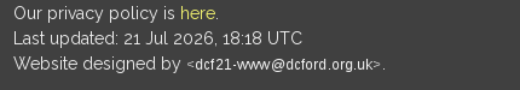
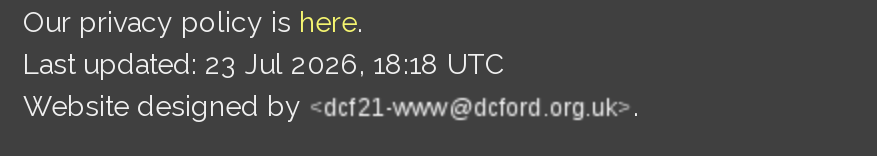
[13,29,302,48] Last updated: 21 Jul 2026, 18:18 UTC -> [23,48,505,80] Last updated: 23 Jul 2026, 18:18 UTC

